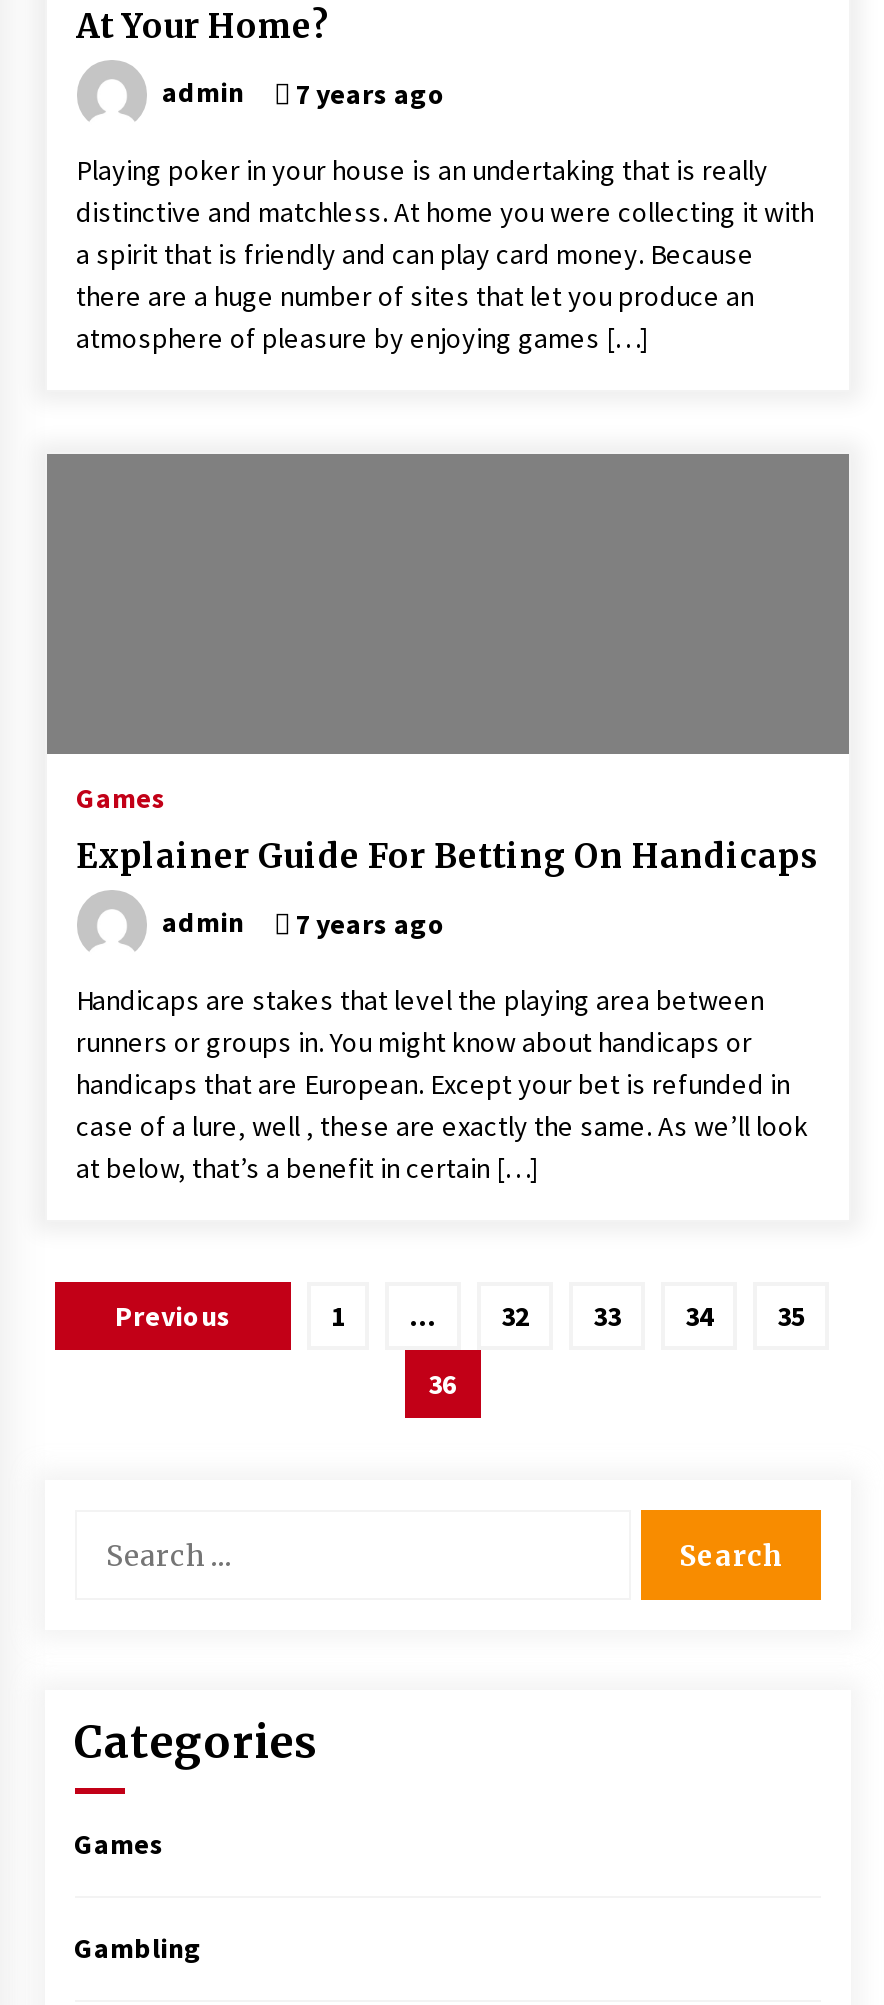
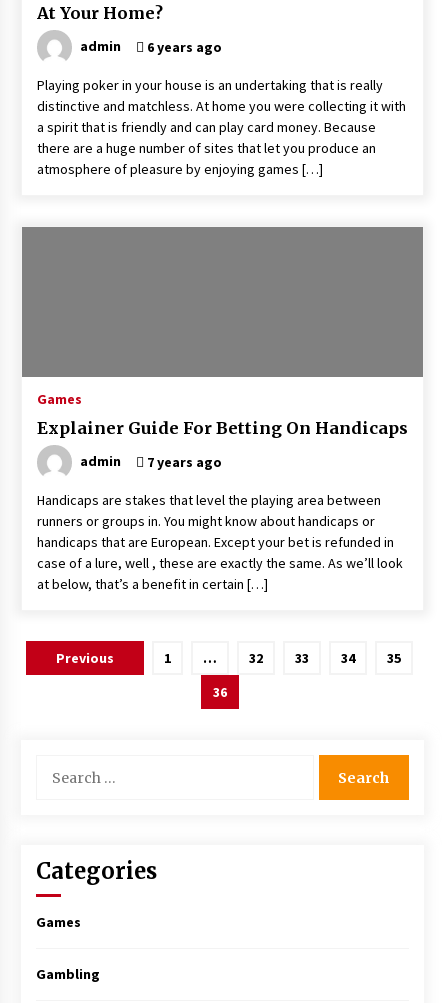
[162,75,446,113] admin 7 years ago -> [79,37,221,56] admin 6 years ago

